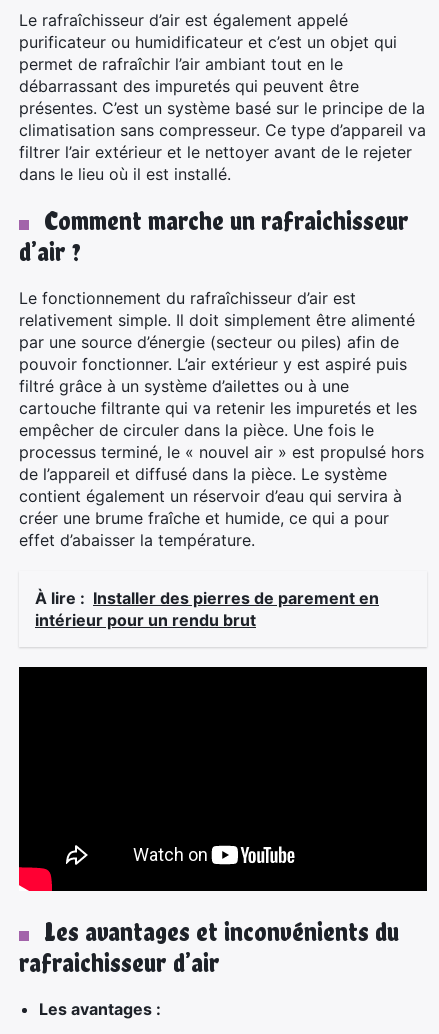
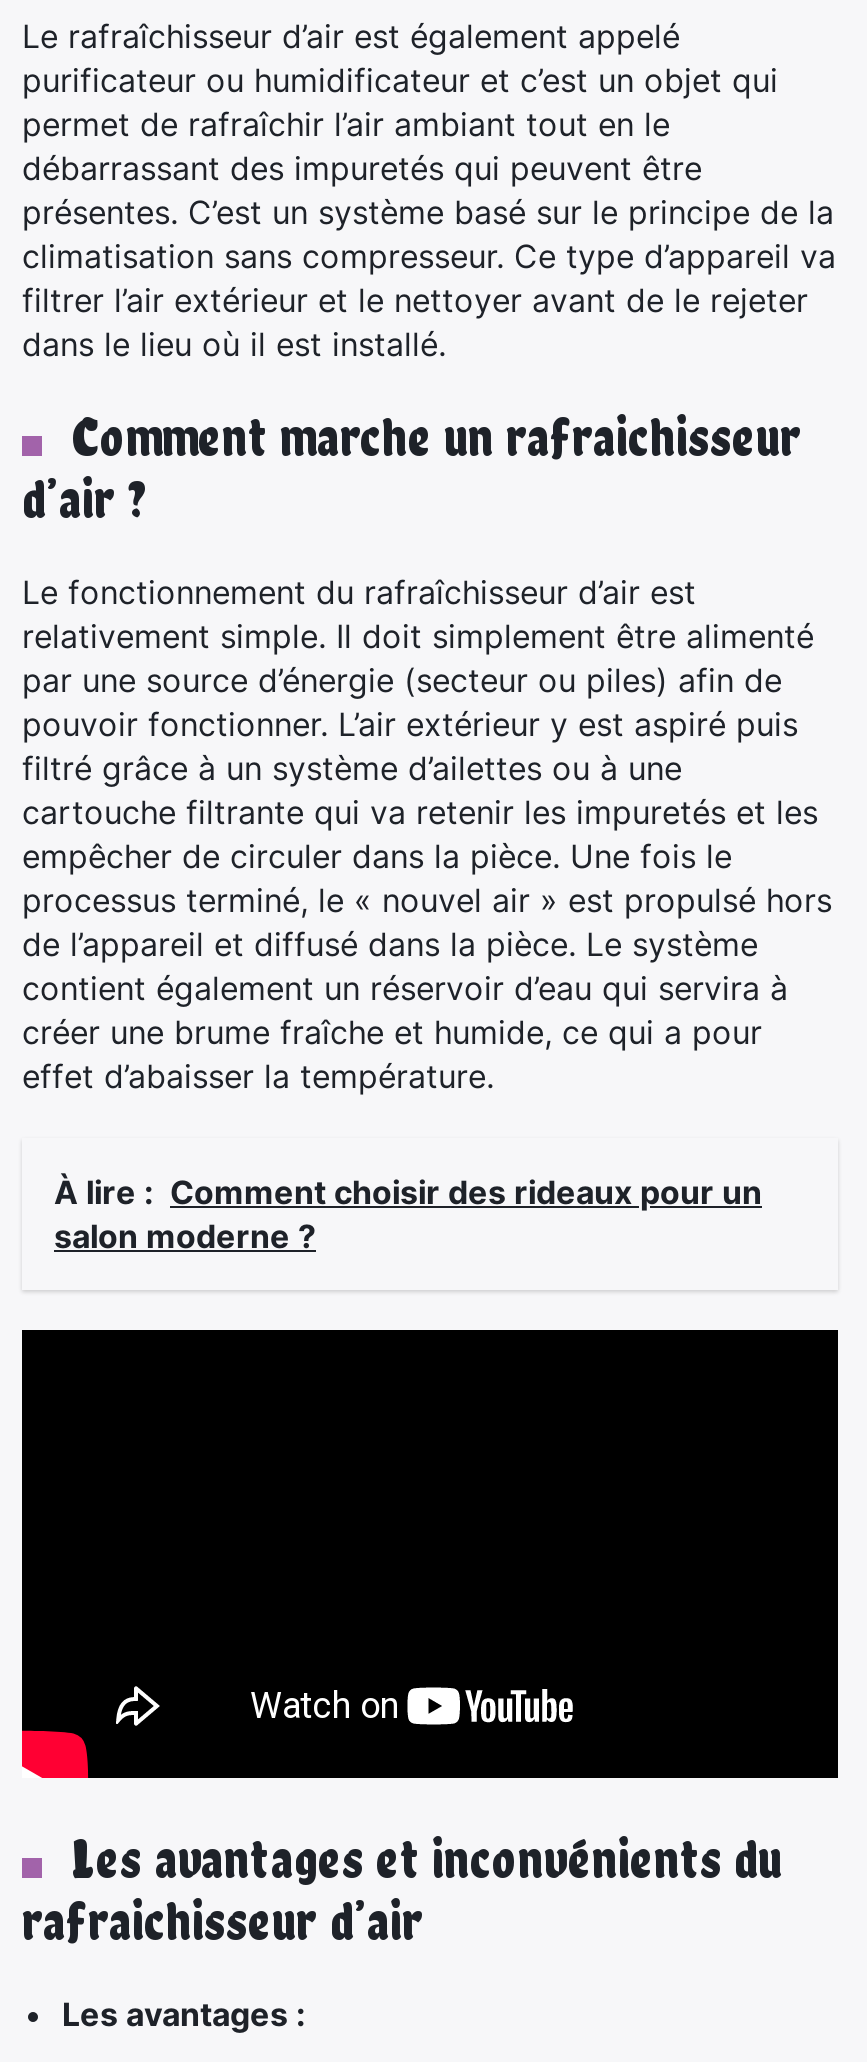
[35,588,379,630] À lire : Installer des pierres de parement en | intérieur pour un rendu brut -> [54,1172,762,1256] À lire : Comment choisir des rideaux pour un | salon moderne ?

